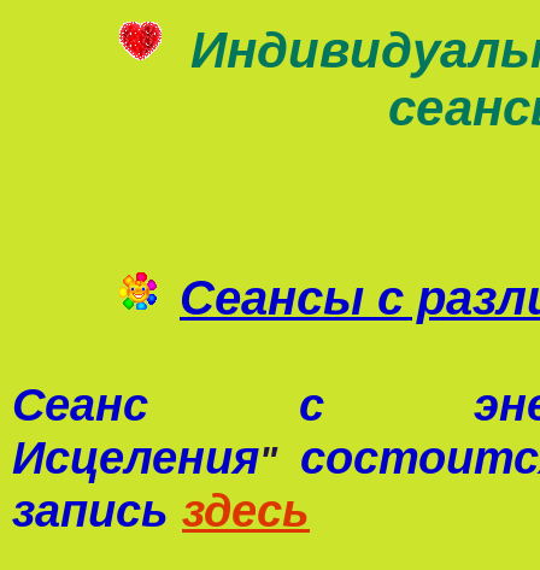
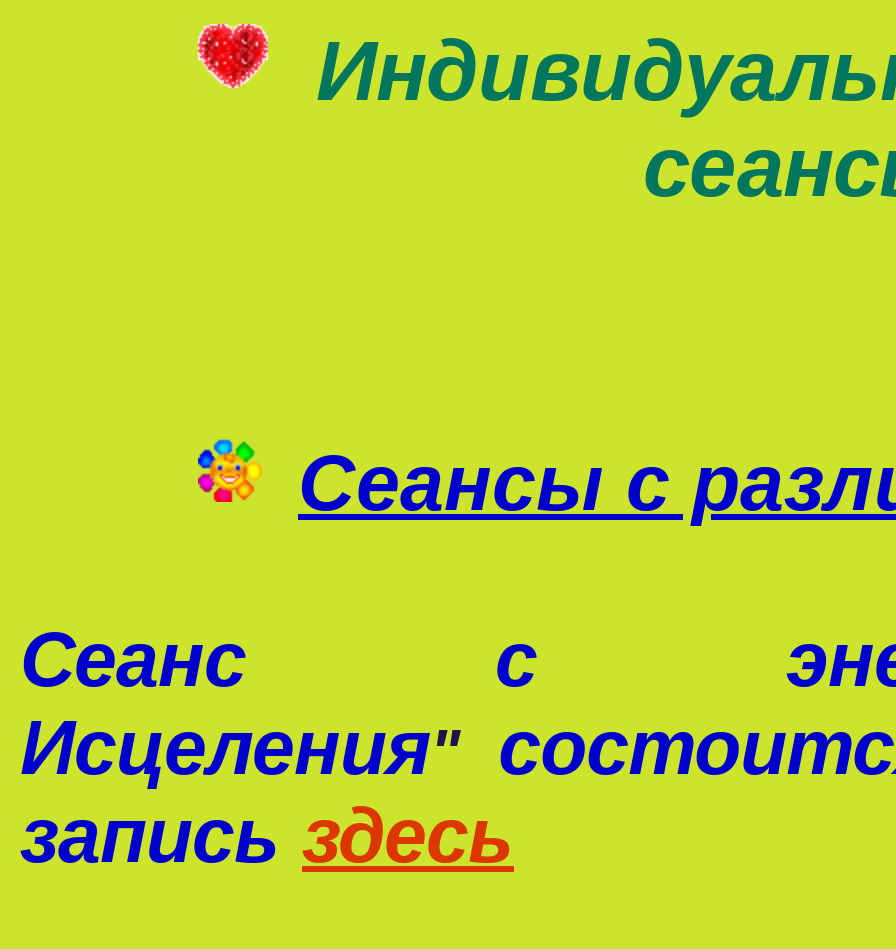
[119,271,158,311] [image] -> [196,438,262,504] [image]

